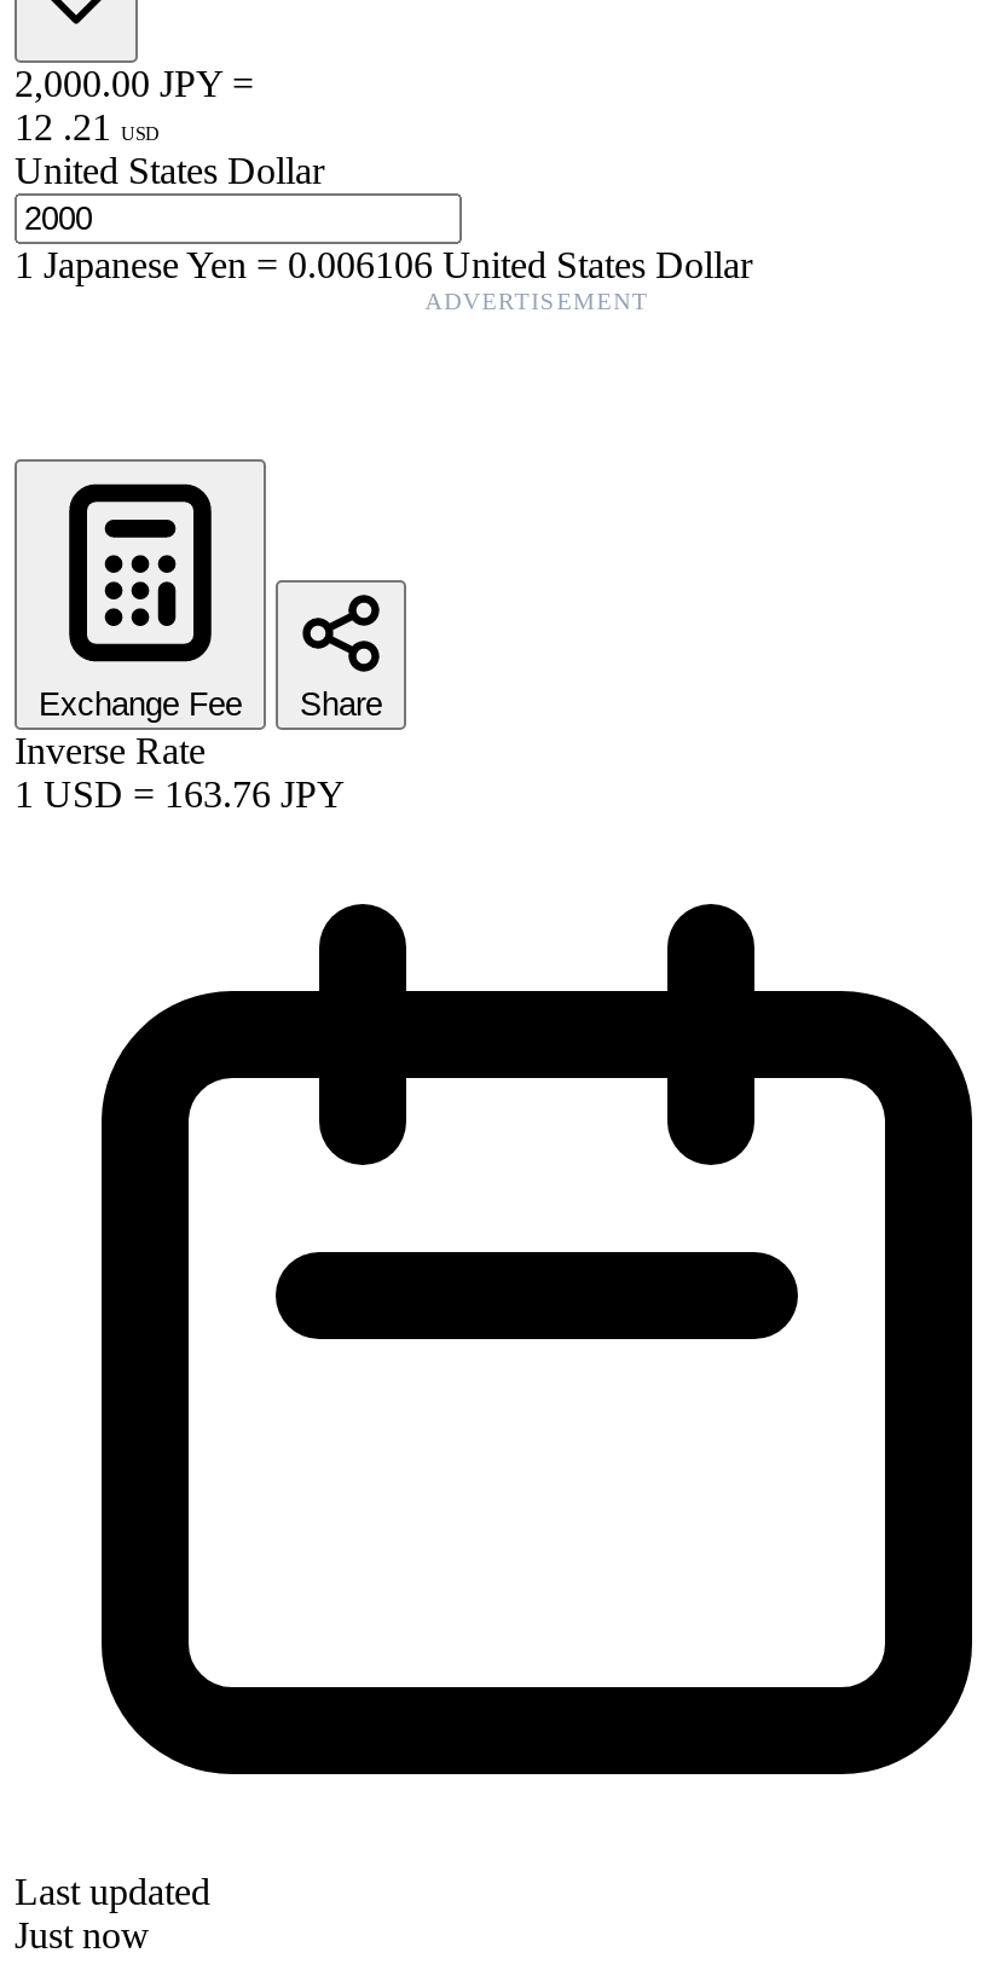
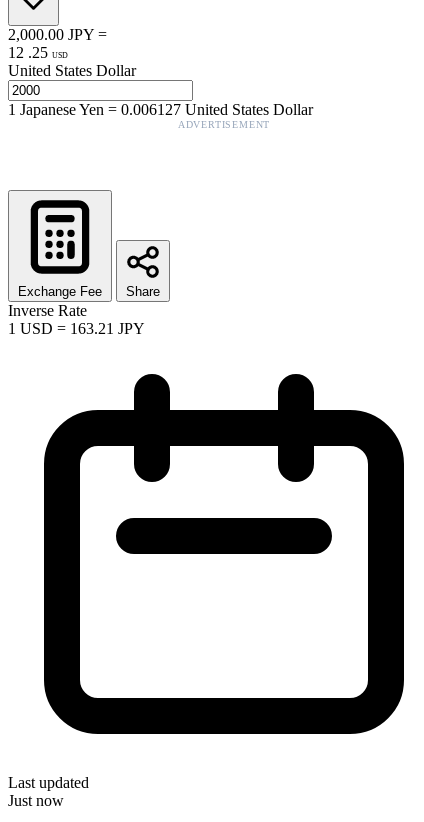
[15,106,160,147] 12 . 21 USD -> [8,44,68,61] 12 . 25 USD
[15,244,752,285] 1Japanese Yen=0.006106 United States Dollar -> [8,101,313,118] 1Japanese Yen=0.006127 United States Dollar
[15,773,346,814] 1 USD = 163.76 JPY -> [8,320,145,337] 1 USD = 163.21 JPY

